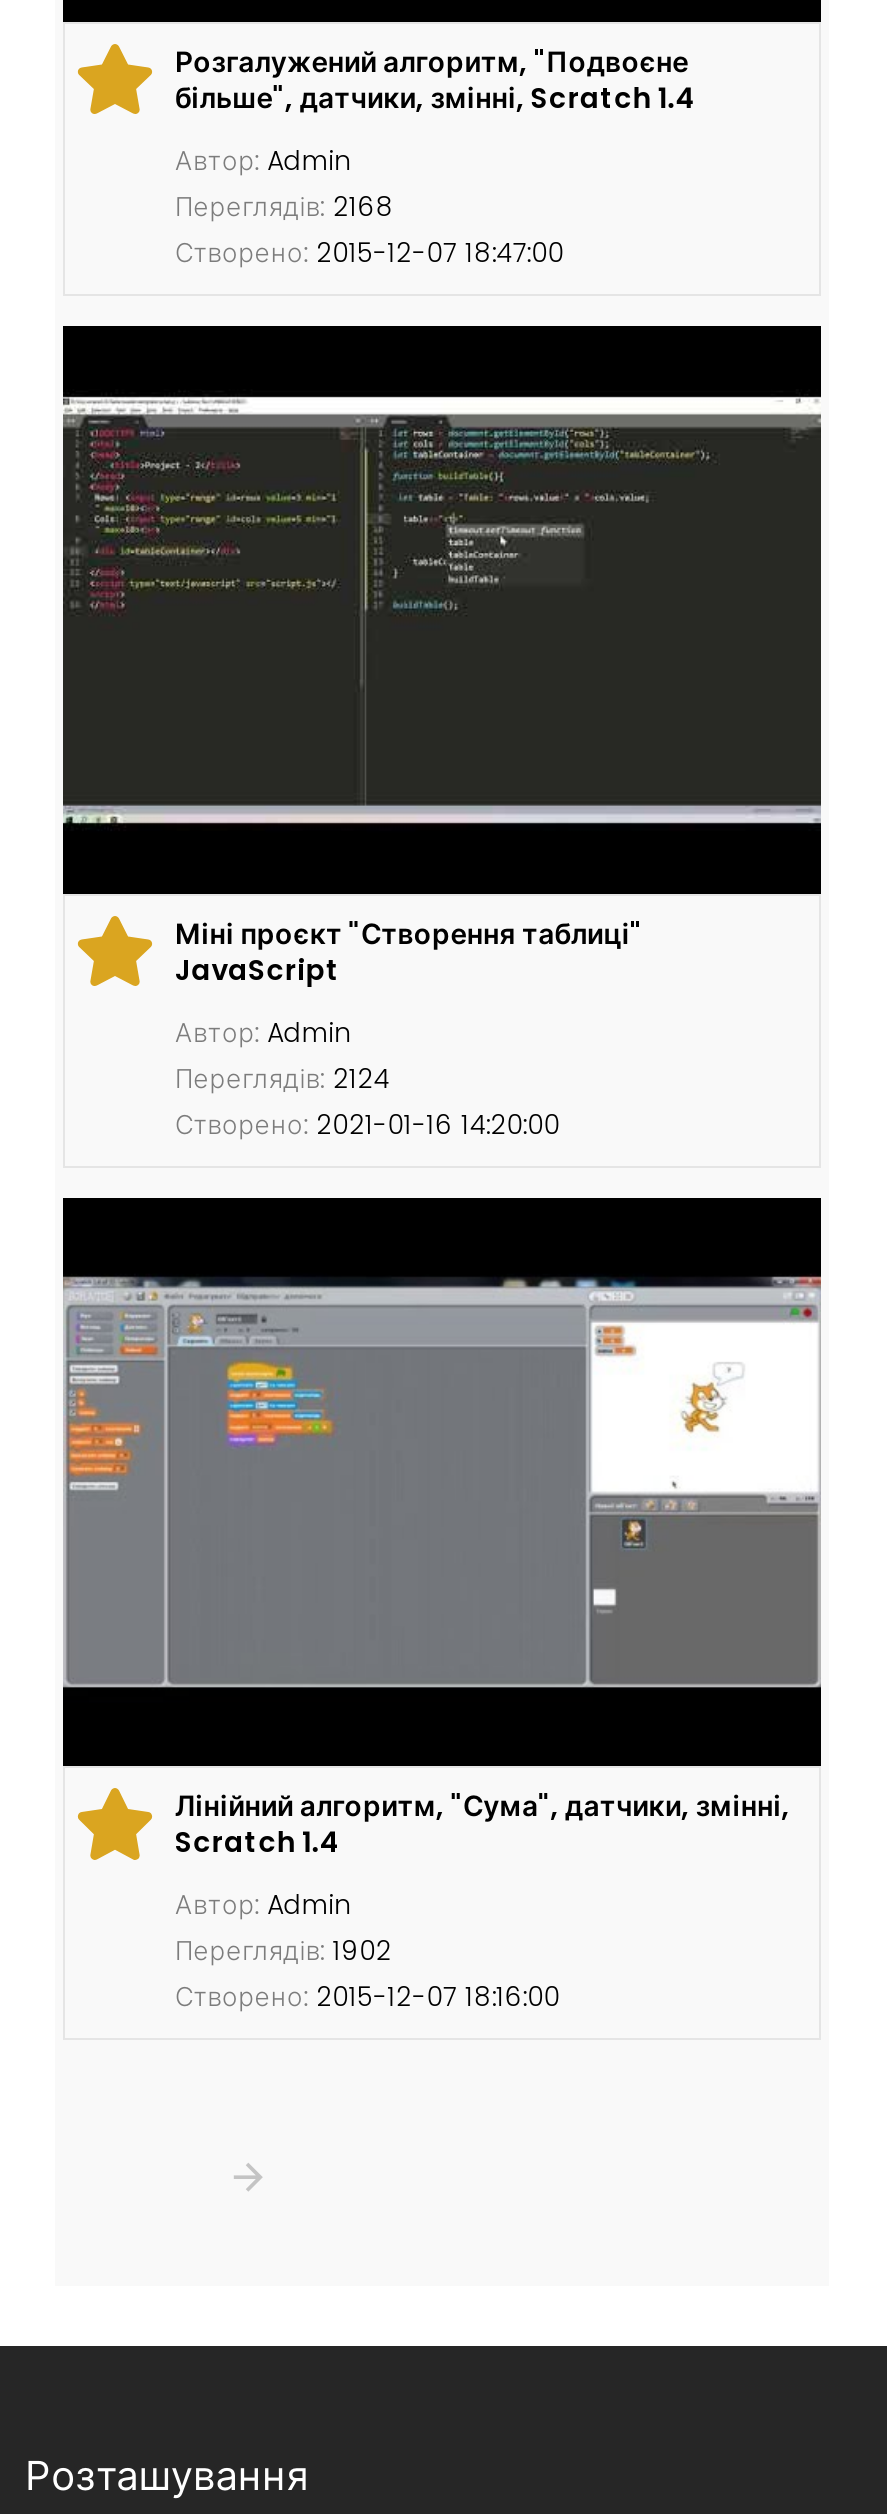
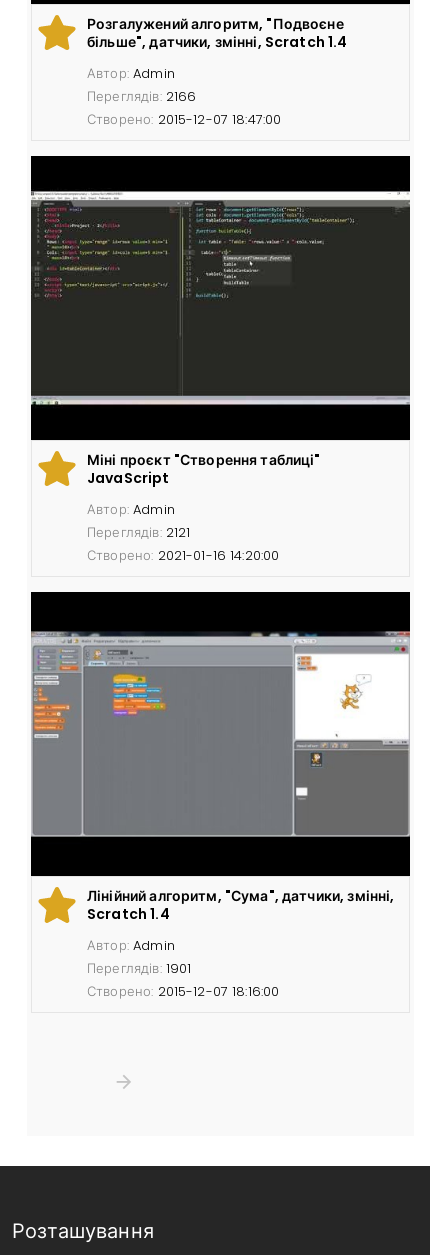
[175,187,394,225] Переглядів: 2168 -> [87,86,196,105] Переглядів: 2166
[175,1060,390,1098] Переглядів: 2124 -> [87,523,190,542] Переглядів: 2121
[175,1932,392,1970] Переглядів: 1902 -> [87,959,191,978] Переглядів: 1901

